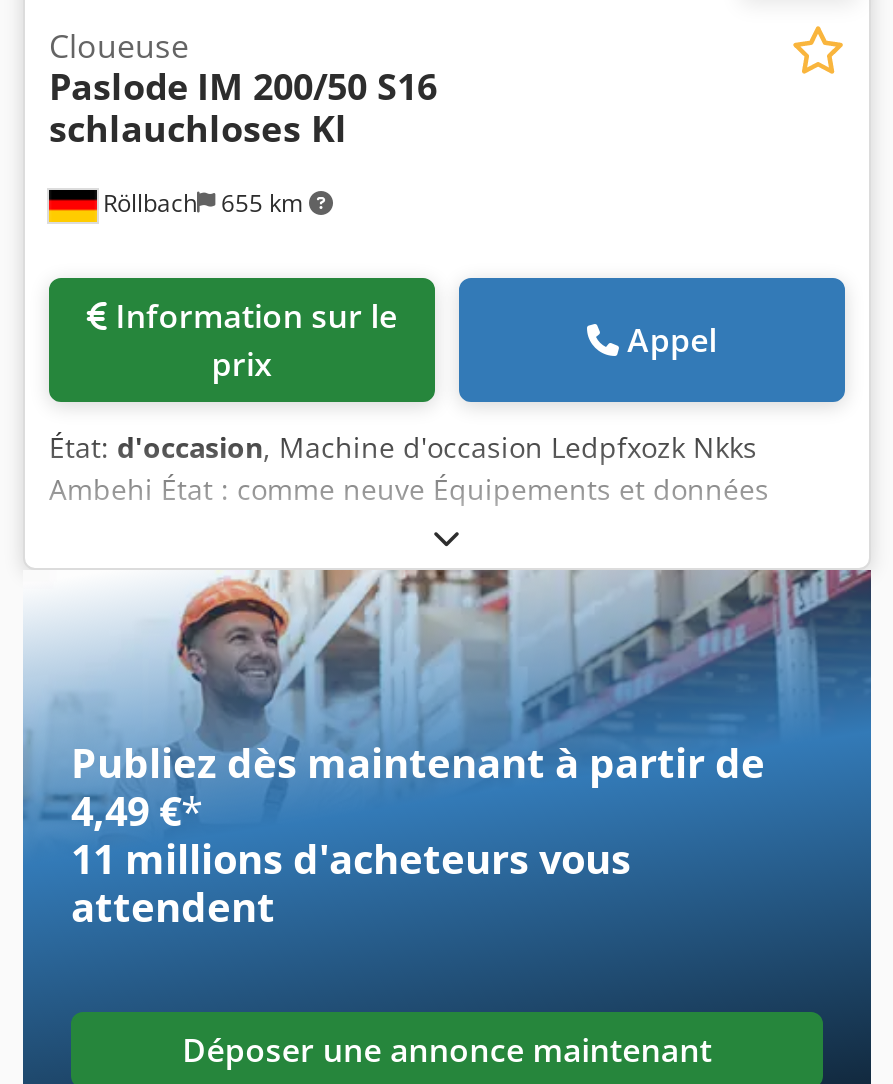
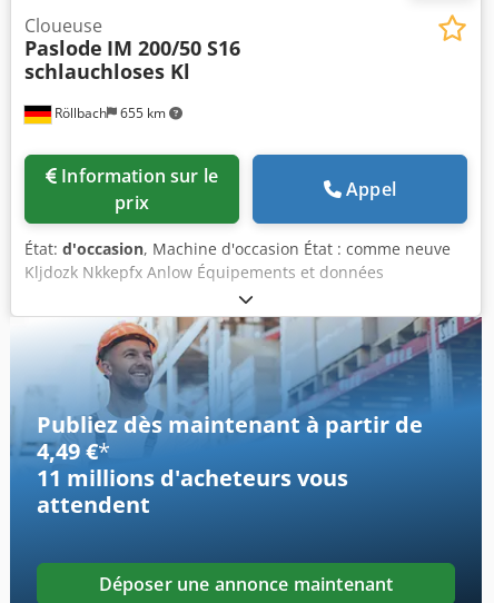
[49,428,769,508] État: d'occasion, Machine d'occasion Ledpfxozk Nkks | Ambehi État : comme neuve Équipements et données -> [24,238,451,283] État: d'occasion, Machine d'occasion État : comme neuve | Kljdozk Nkkepfx Anlow Équipements et données

